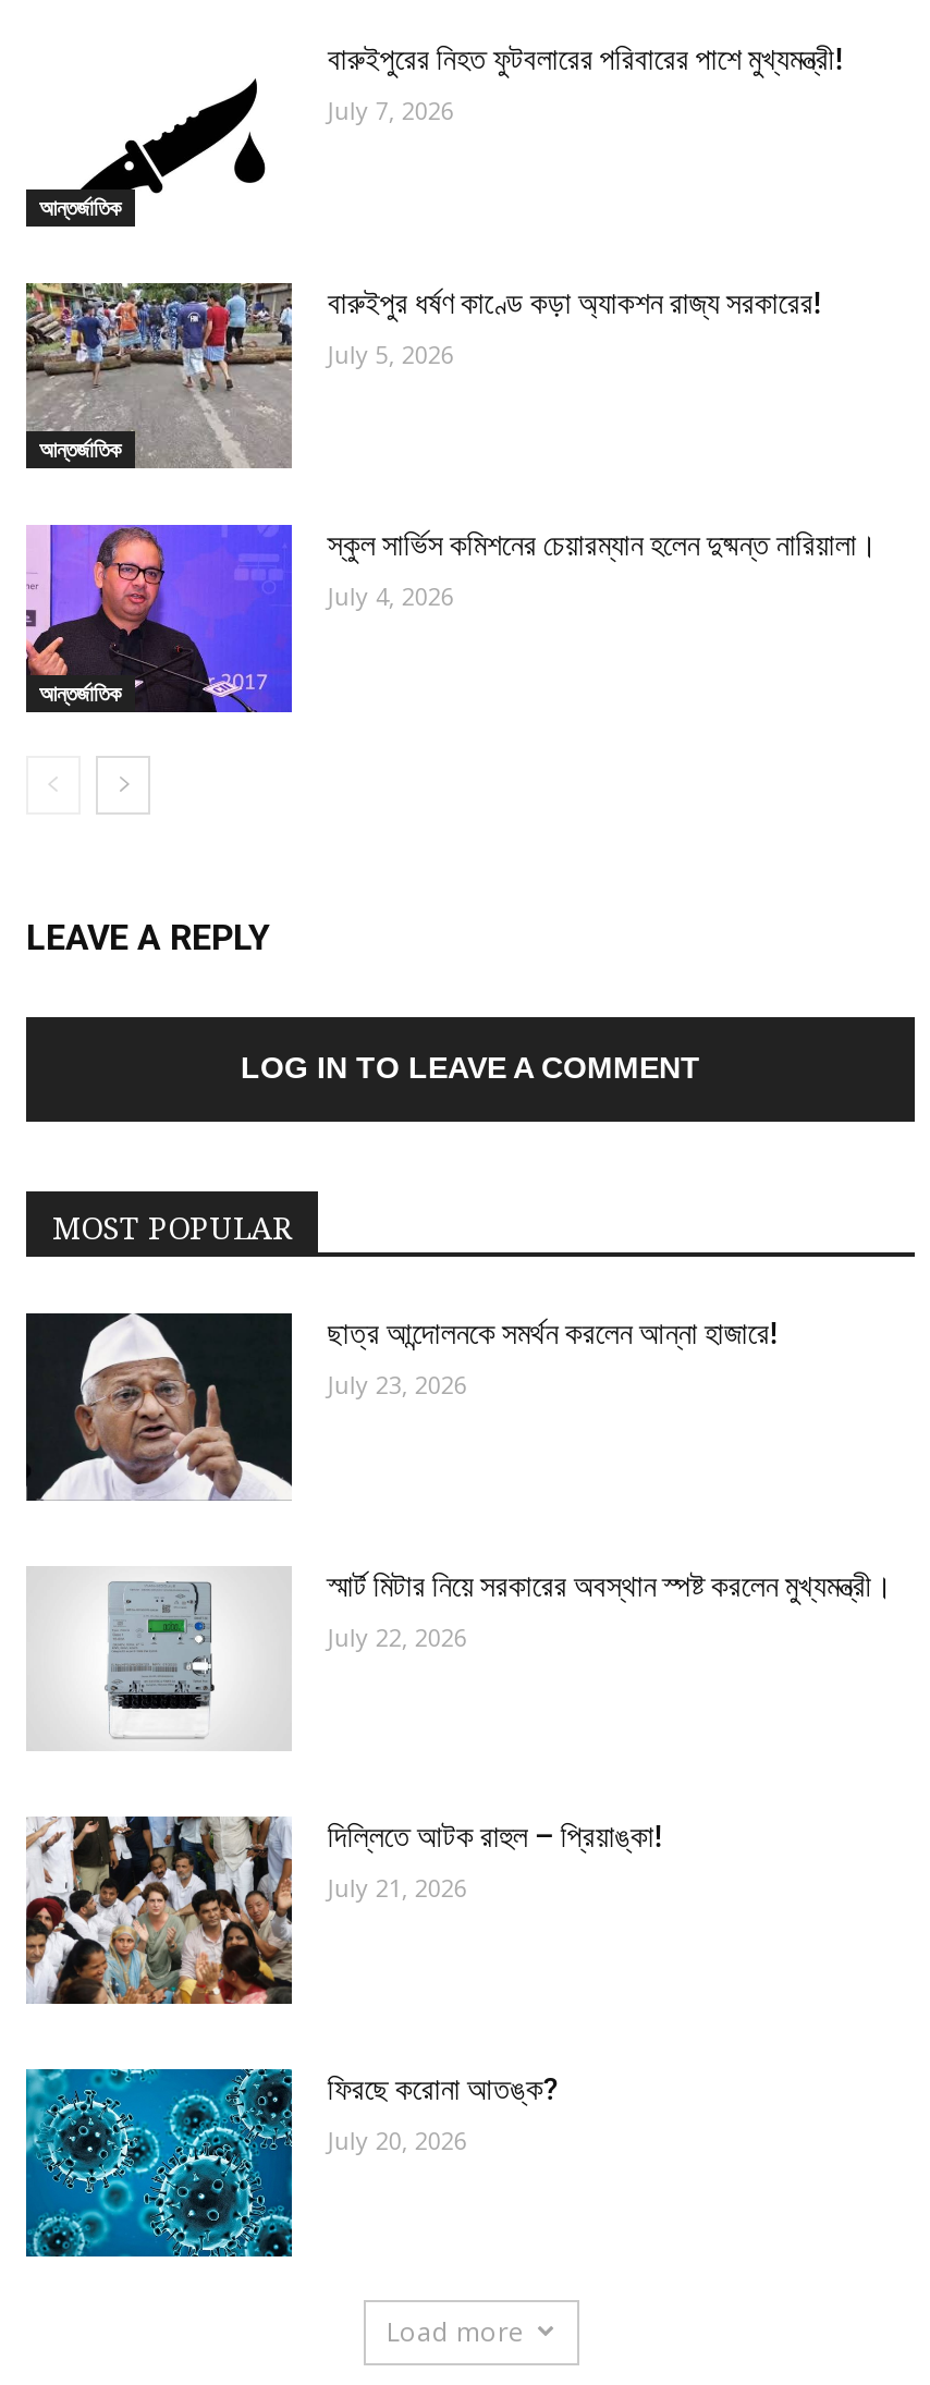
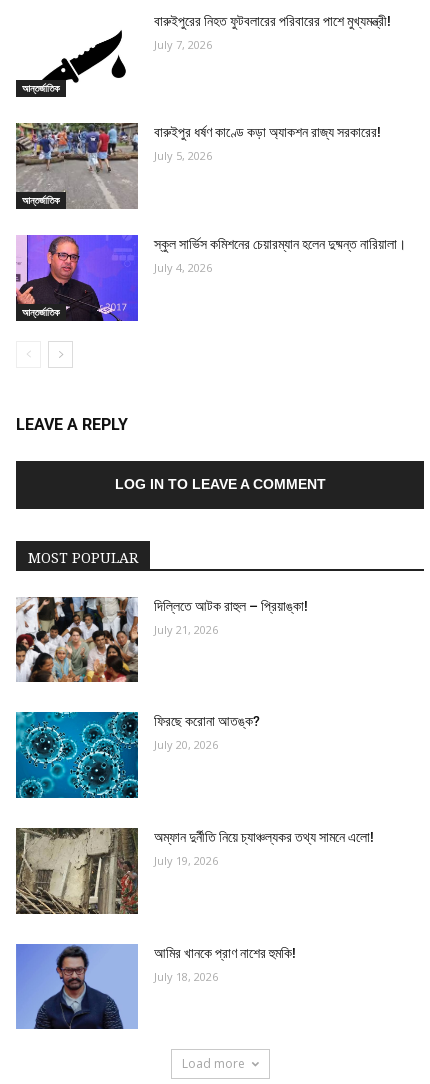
[24,1311,778,1503] [image] | ছাত্র আন্দোলনকে সমর্থন করলেন আন্না হাজারে! | July 23, 2026 -> none
[26,1564,892,1751] [image] | স্মার্ট মিটার নিয়ে সরকারের অবস্থান স্পষ্ট করলেন মুখ্যমন্ত্রী। | July 22, 2026 -> none
moved [22,1812,663,2156] -> [14,595,308,752]: [image] | দিল্লিতে আটক রাহুল – প্রিয়াঙ্কা! | July 21, 2026 | ফিরছে করোনা আতঙ্ক? | July 20, 2026
moved [24,2065,296,2261] -> [15,711,140,801]: [image]
none -> [15,827,374,915] [image] | অম্ফান দুর্নীতি নিয়ে চ্যাঞ্চল্যকর তথ্য সামনে এলো! | July 19, 2026
none -> [15,943,296,1030] [image] | আমির খানকে প্রাণ নাশের হুমকি! | July 18, 2026

